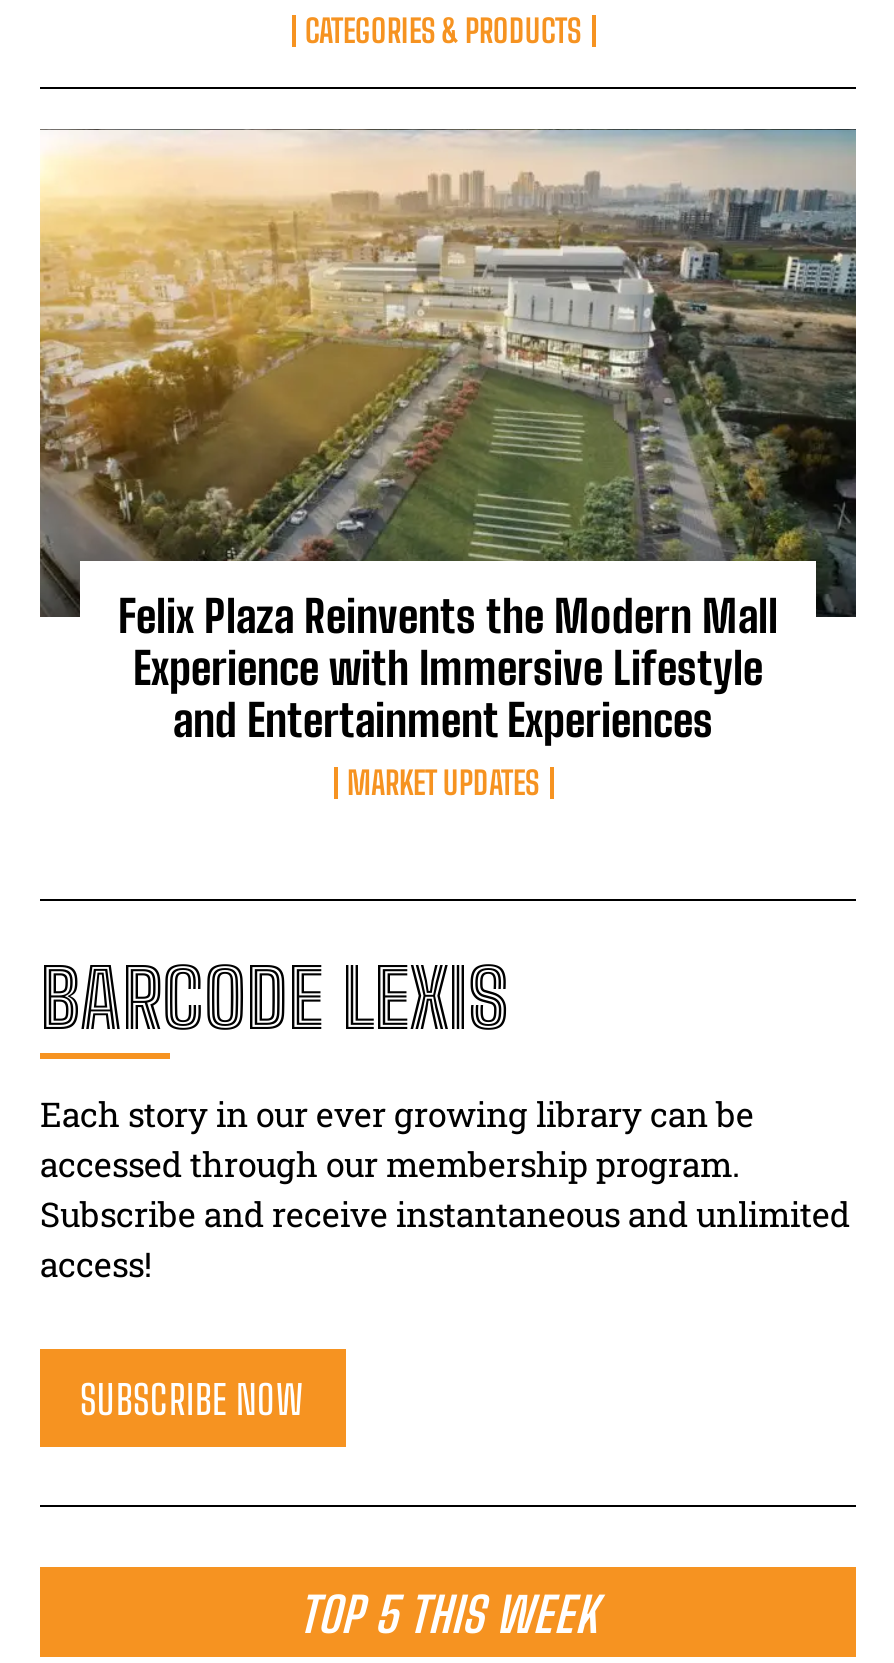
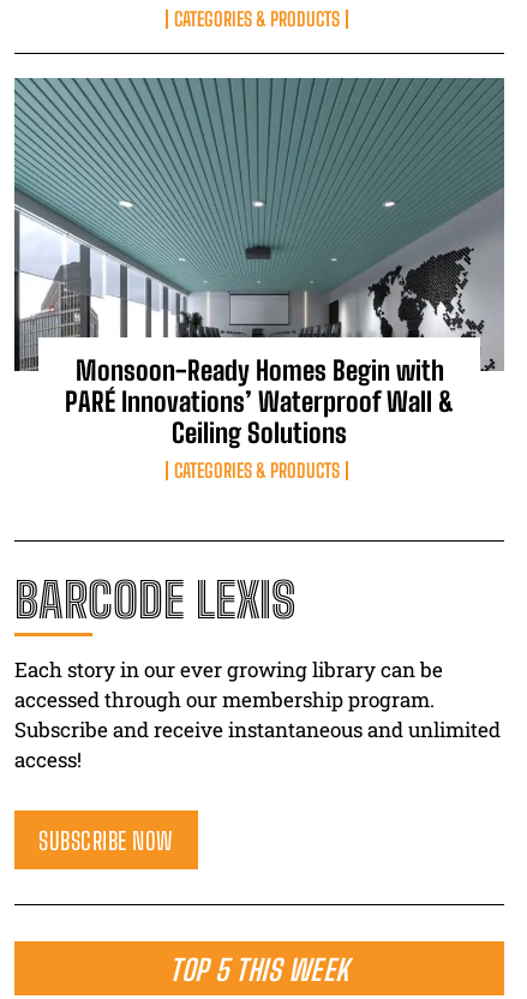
[38,129,858,802] [image] | Felix Plaza Reinvents the Modern Mall | Experience with Immersive Lifestyle | and Entertainment Experiences | MARKET UPDATES -> [13,78,505,482] [image] | Monsoon-Ready Homes Begin with | PARÉ Innovations’ Waterproof Wall & | Ceiling Solutions | CATEGORIES & PRODUCTS

